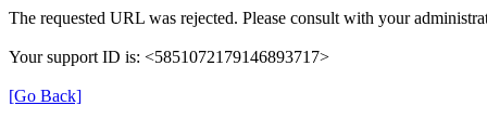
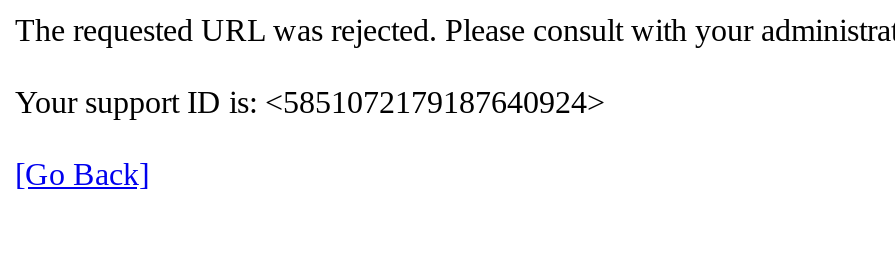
[9,48,329,66] Your support ID is: <5851072179146893717> -> [15,85,605,119] Your support ID is: <5851072179187640924>

